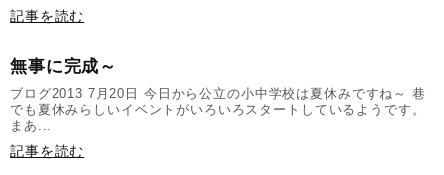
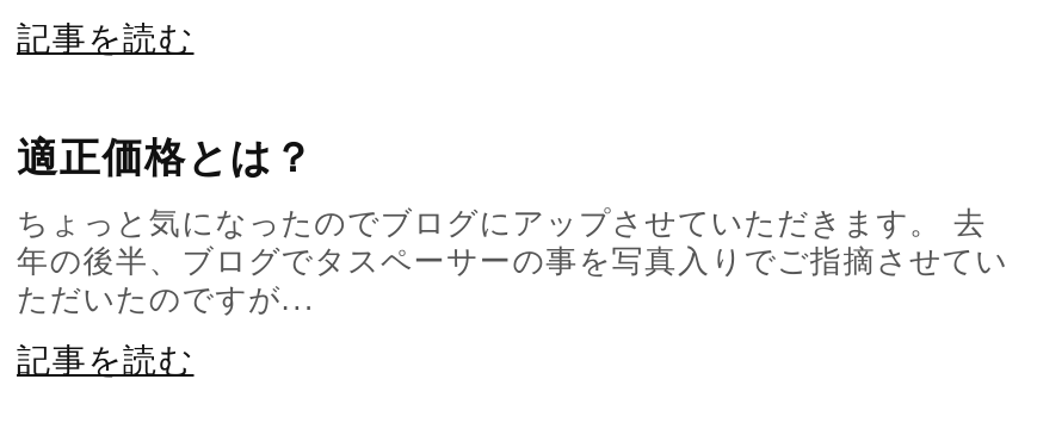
[10,56,117,75] 無事に完成～ -> [17,135,315,180] 適正価格とは？
[10,85,426,132] ブログ2013 7月20日 今日から公立の小中学校は夏休みですね～ 巷 | でも夏休みらしいイベントがいろいろスタートしているようです。 | まあ... -> [17,204,1008,316] ちょっと気になったのでブログにアップさせていただきます。 去 | 年の後半、ブログでタスペーサーの事を写真入りでご指摘させてい | ただいたのですが...

